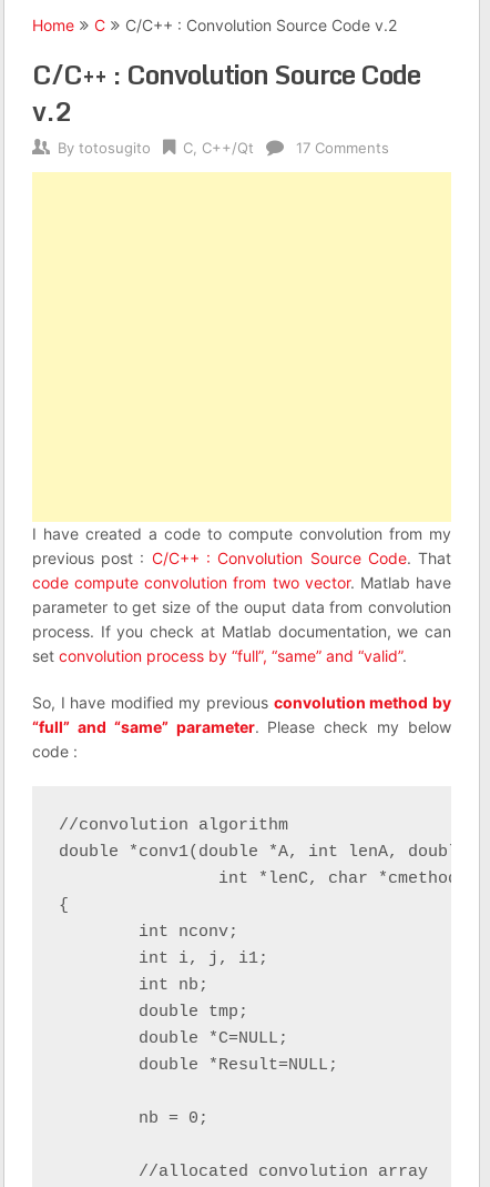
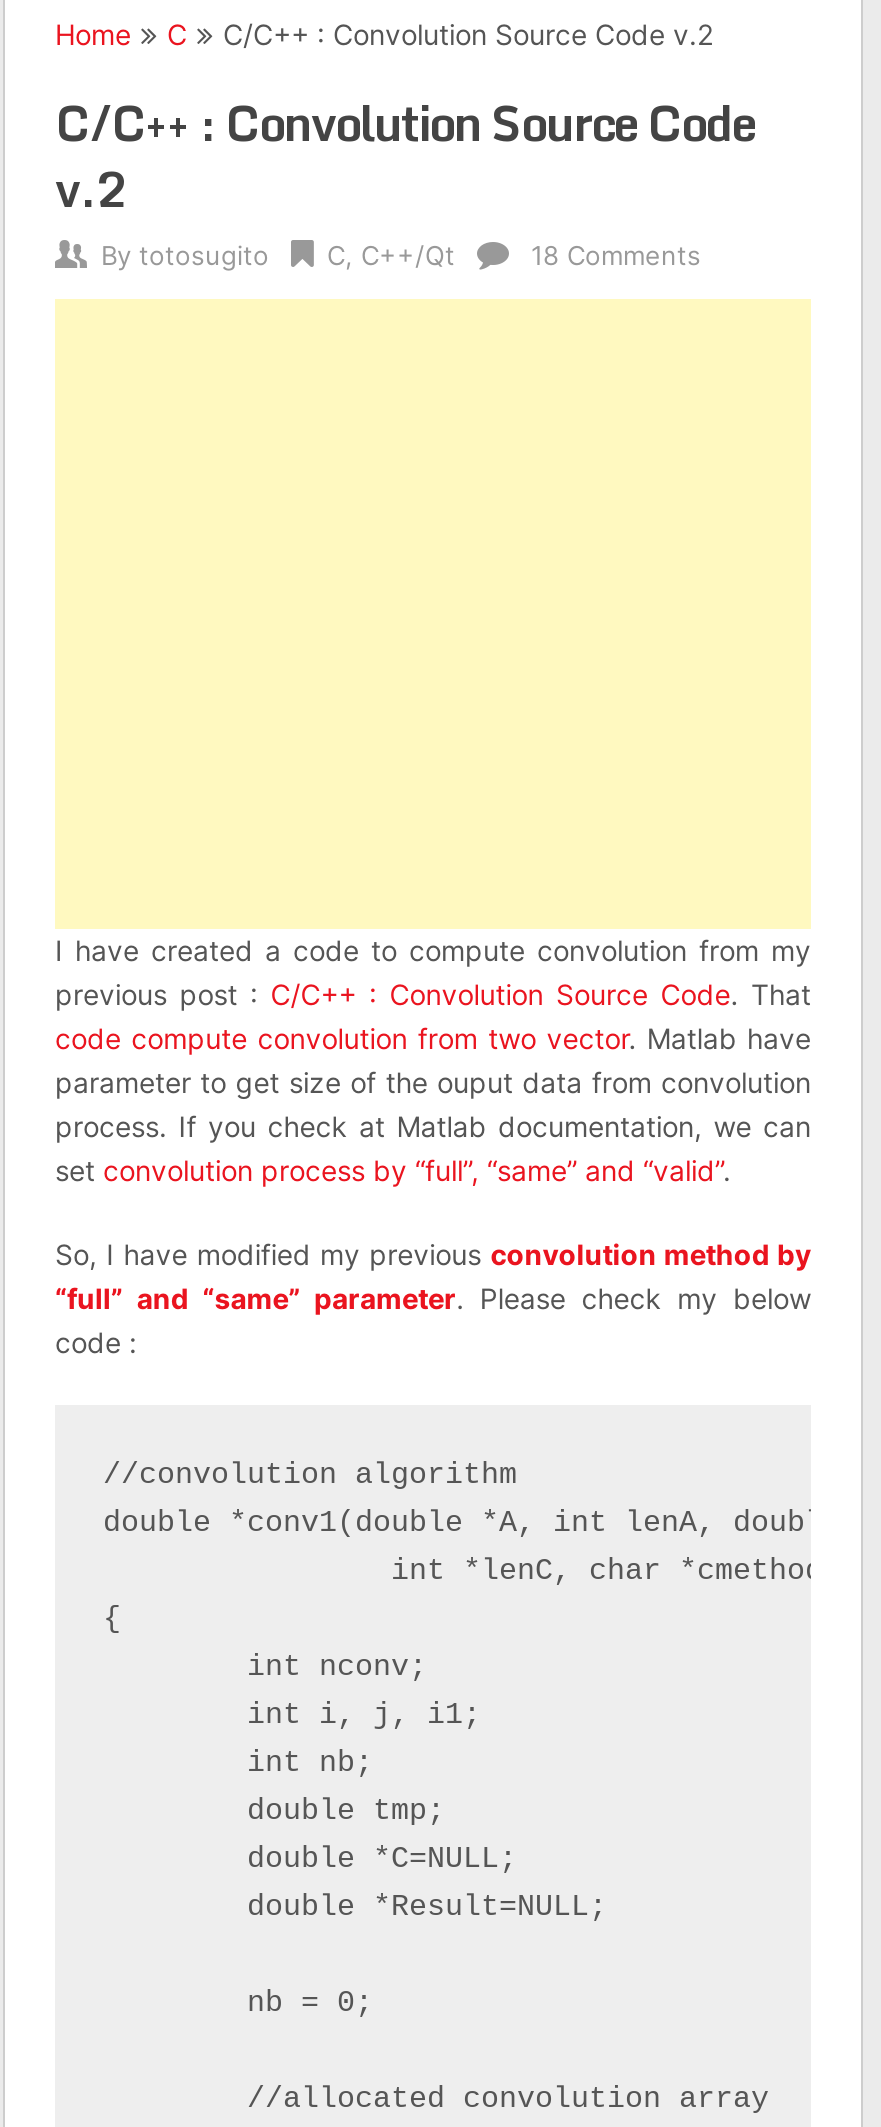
[296,139,389,157] 17 Comments -> [531,239,701,271] 18 Comments

